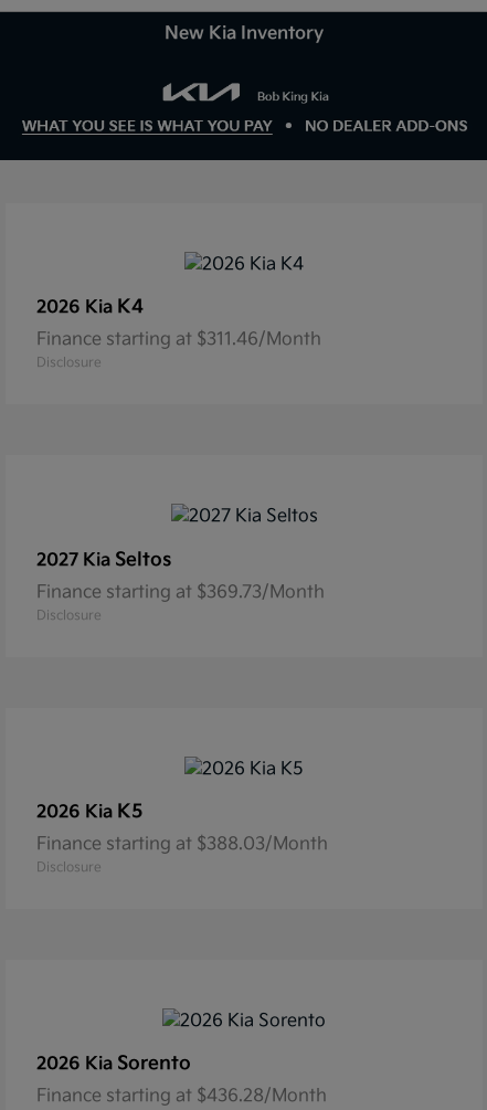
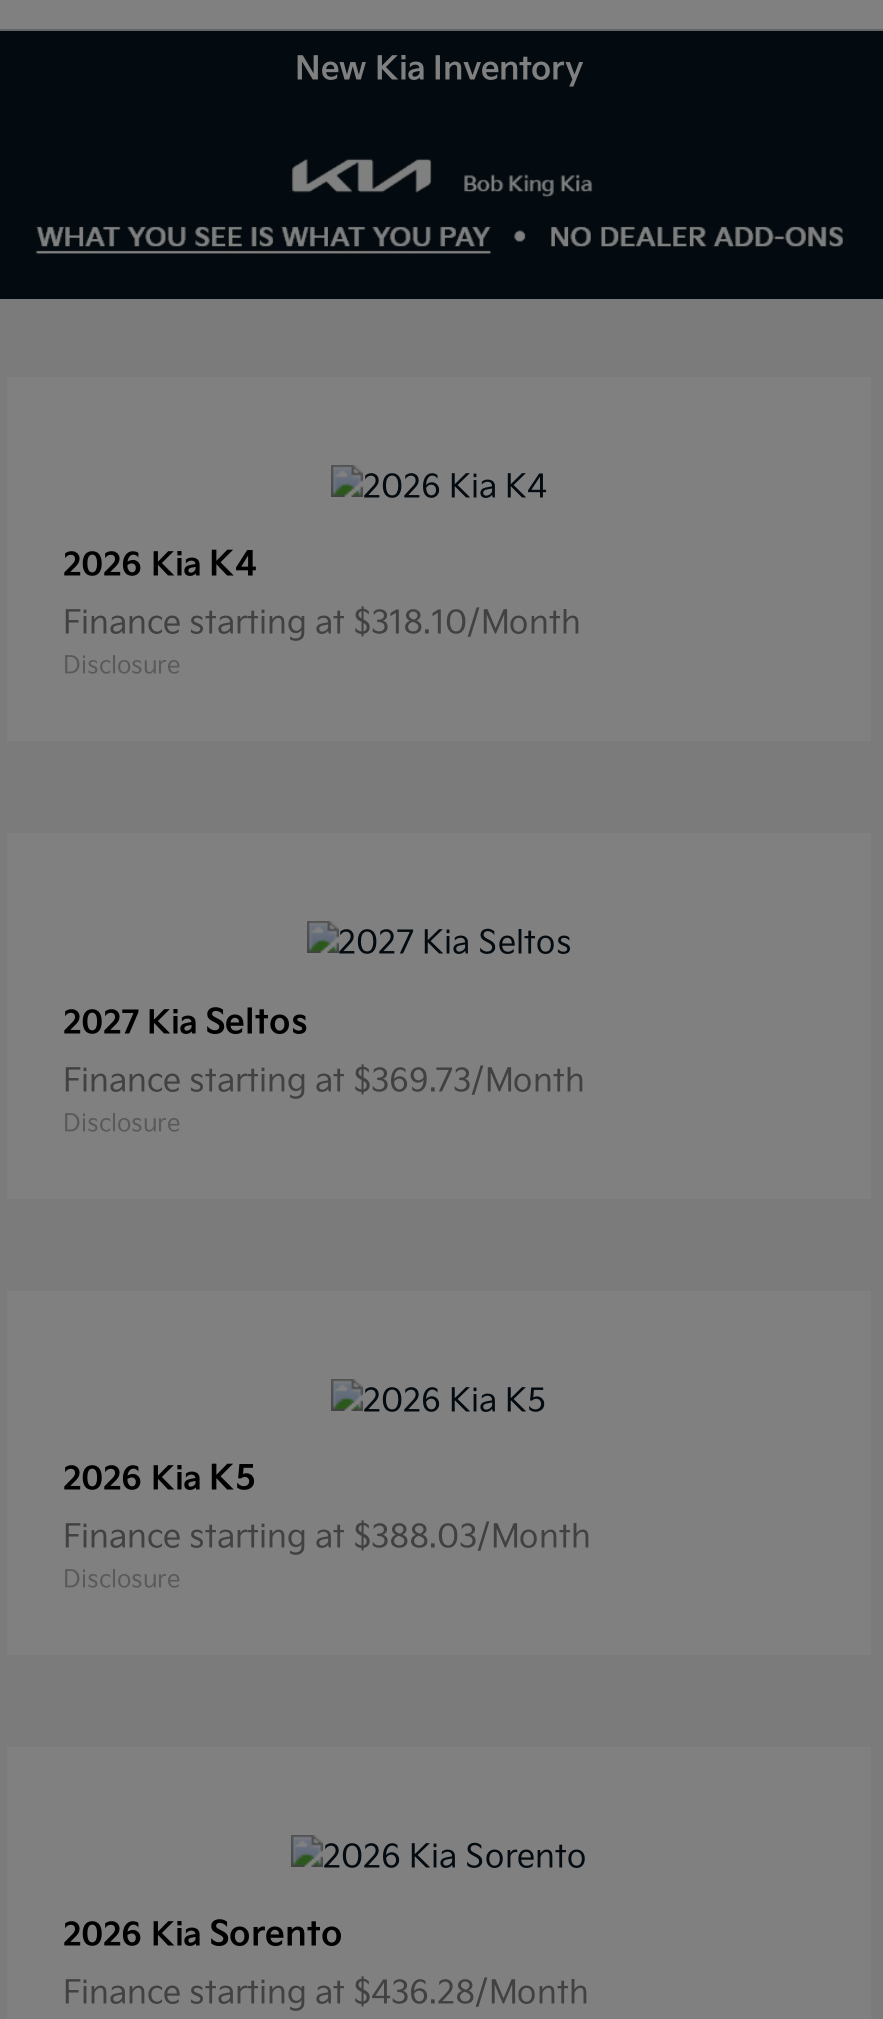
[36,329,321,350] Finance starting at $311.46/Month -> [63,605,581,643] Finance starting at $318.10/Month

